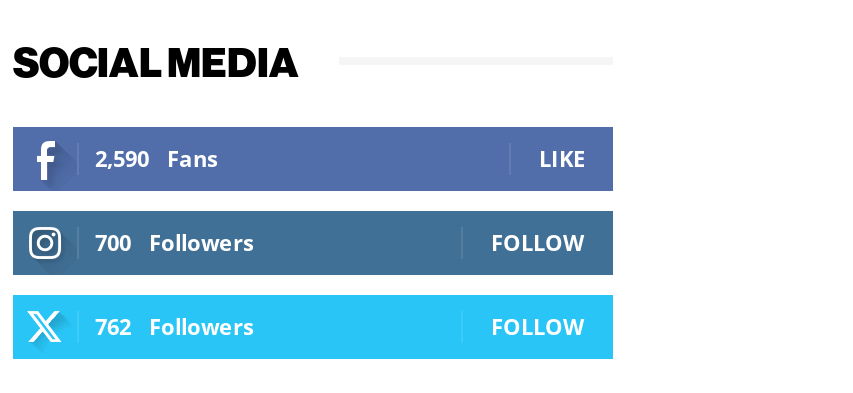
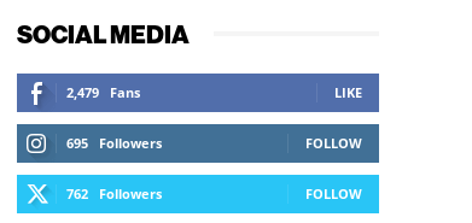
[95,143,217,173] 2,590 Fans -> [66,83,140,101] 2,479 Fans
[95,227,253,257] 700 Followers -> [66,134,162,152] 695 Followers

